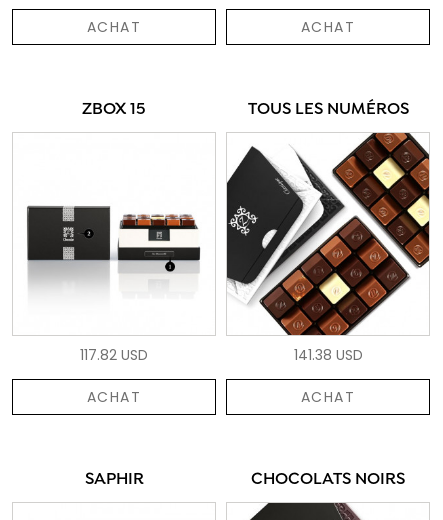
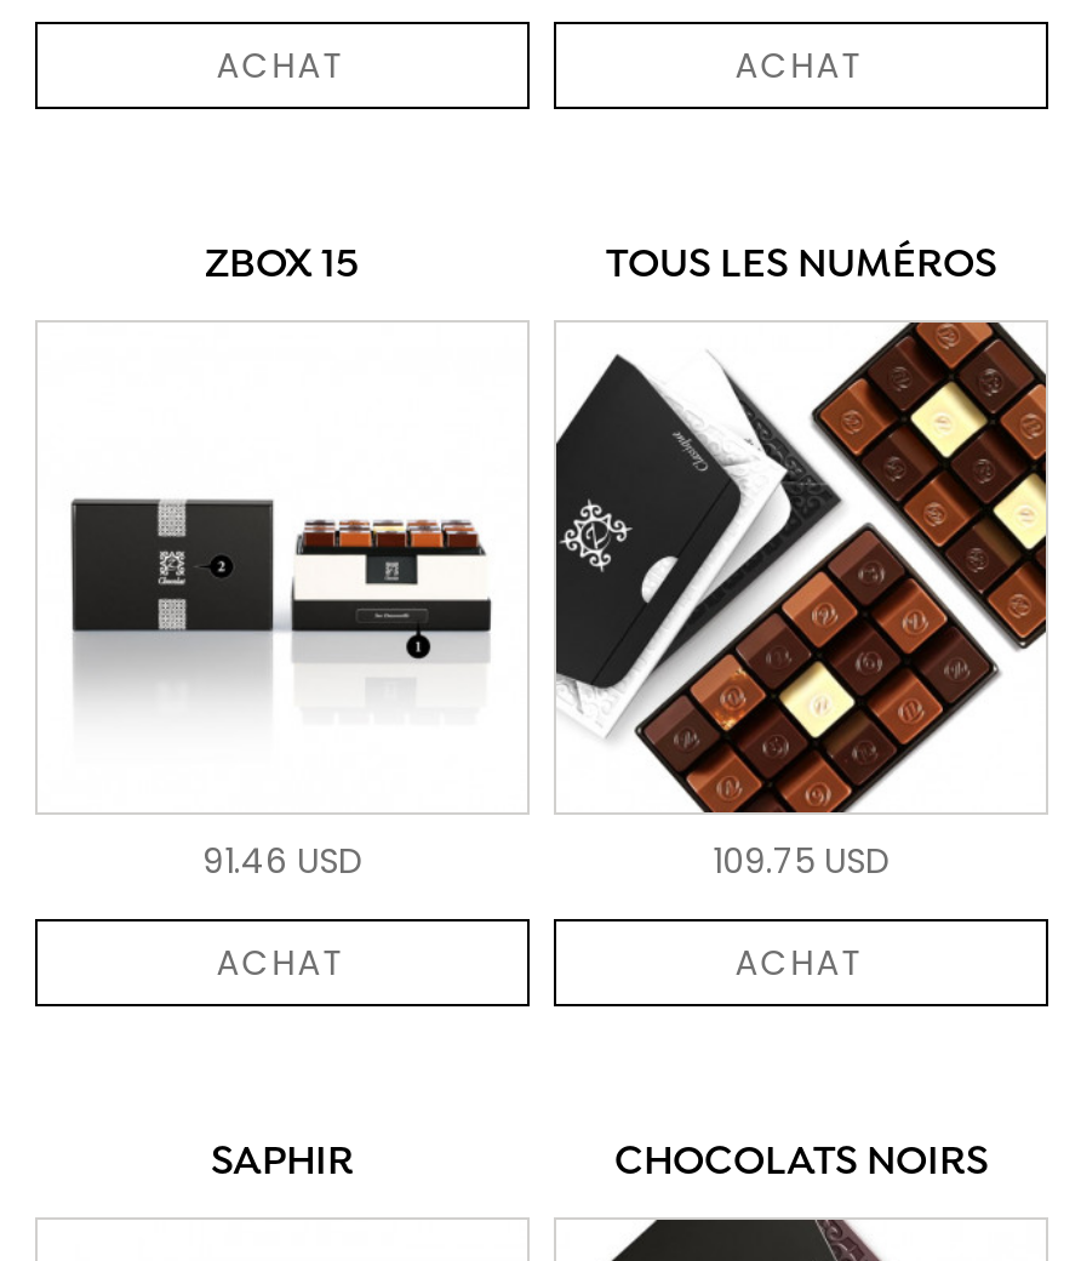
[80,345,148,365] 117.82 USD -> [202,837,362,885] 91.46 USD
[293,345,362,365] 141.38 USD -> [713,837,890,885] 109.75 USD

